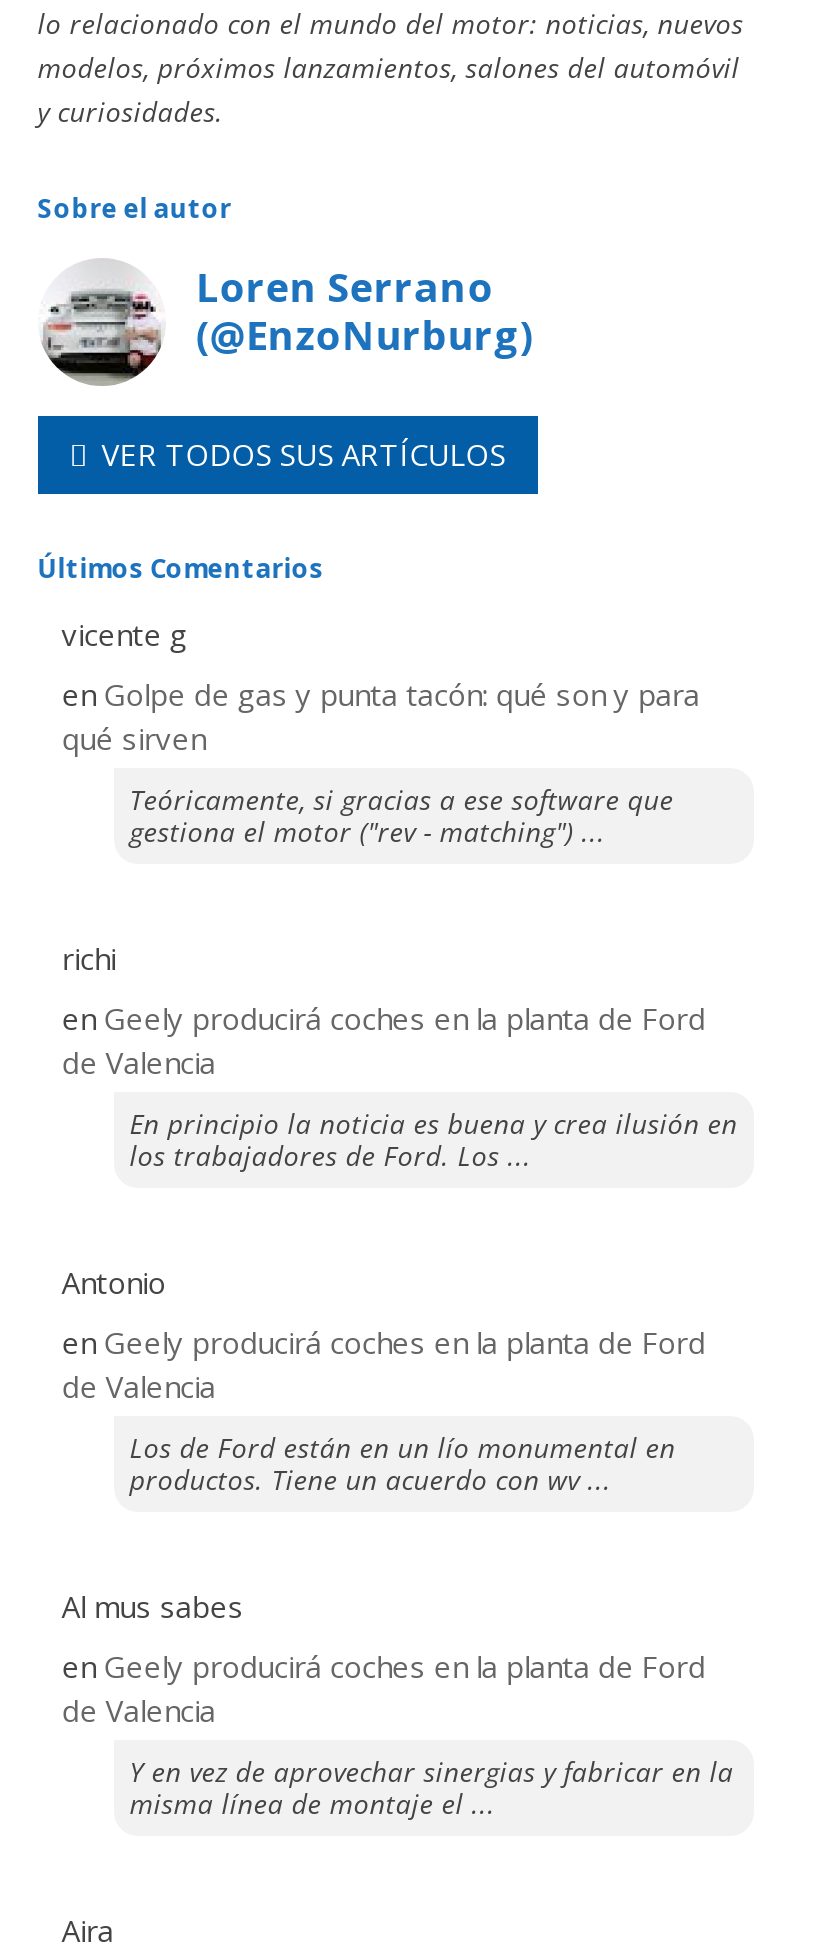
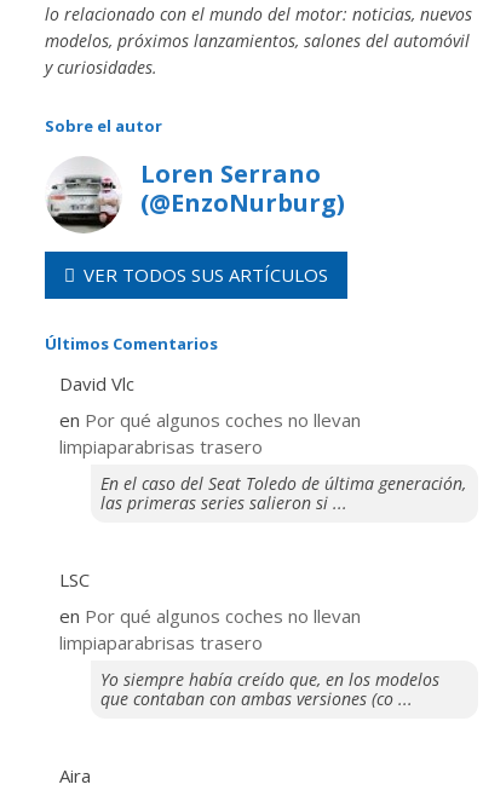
[62,614,738,1822] vicente g | en Golpe de gas y punta tacón: qué son y para | qué sirven | Teóricamente, si gracias a ese software que | gestiona el motor ("rev - matching") ... | richi | en Geely producirá coches en la planta de Ford | de Valencia | En principio la noticia es buena y crea ilusión en | los trabajadores de Ford. Los ... | Antonio | en Geely producirá coches en la planta de Ford | de Valencia | Los de Ford están en un lío monumental en | productos. Tiene un acuerdo con wv ... | Al mus sabes | en Geely producirá coches en la planta de Ford | de Valencia | Y en vez de aprovechar sinergias y fabricar en la | misma línea de montaje el ... -> [59,371,466,710] David Vlc | en Por qué algunos coches no llevan | limpiaparabrisas trasero | En el caso del Seat Toledo de última generación, | las primeras series salieron si ... | LSC | en Por qué algunos coches no llevan | limpiaparabrisas trasero | Yo siempre había creído que, en los modelos | que contaban con ambas versiones (co ...

